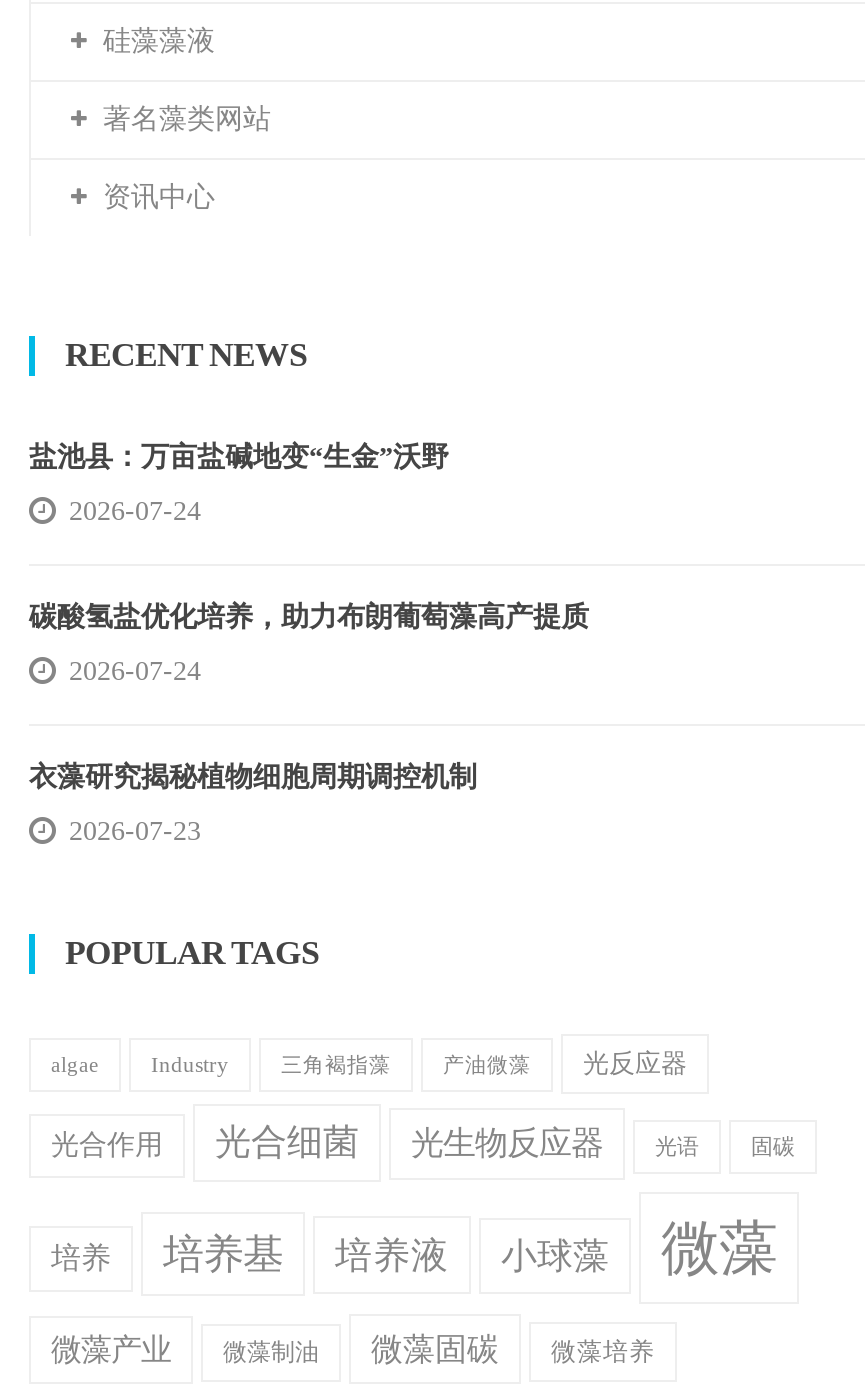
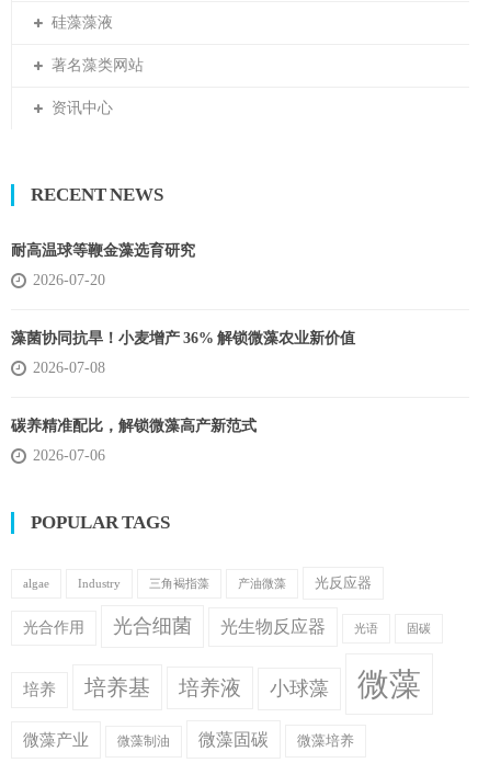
[29,441,449,471] 盐池县：万亩盐碱地变“生金”沃野 -> [11,243,195,259] 耐高温球等鞭金藻选育研究
[69,495,201,525] 2026-07-24 -> [33,272,105,289] 2026-07-20
[29,601,589,631] 碳酸氢盐优化培养，助力布朗葡萄藻高产提质 -> [11,330,355,347] 藻菌协同抗旱！小麦增产 36% 解锁微藻农业新价值
[69,655,201,685] 2026-07-24 -> [33,360,105,376] 2026-07-08
[29,761,477,791] 衣藻研究揭秘植物细胞周期调控机制 -> [11,418,257,434] 碳养精准配比，解锁微藻高产新范式
[69,815,201,845] 2026-07-23 -> [33,448,105,464] 2026-07-06

